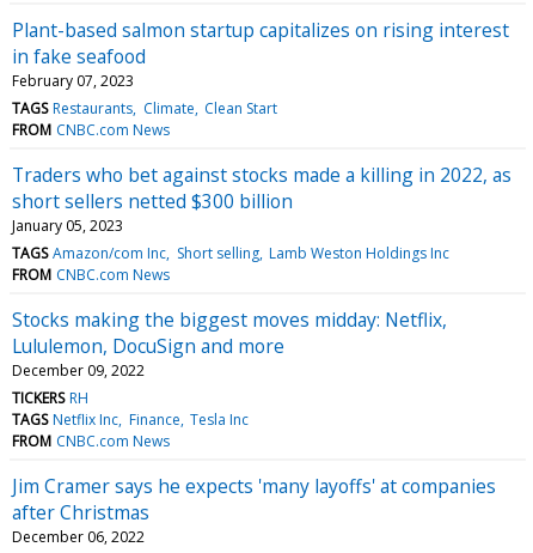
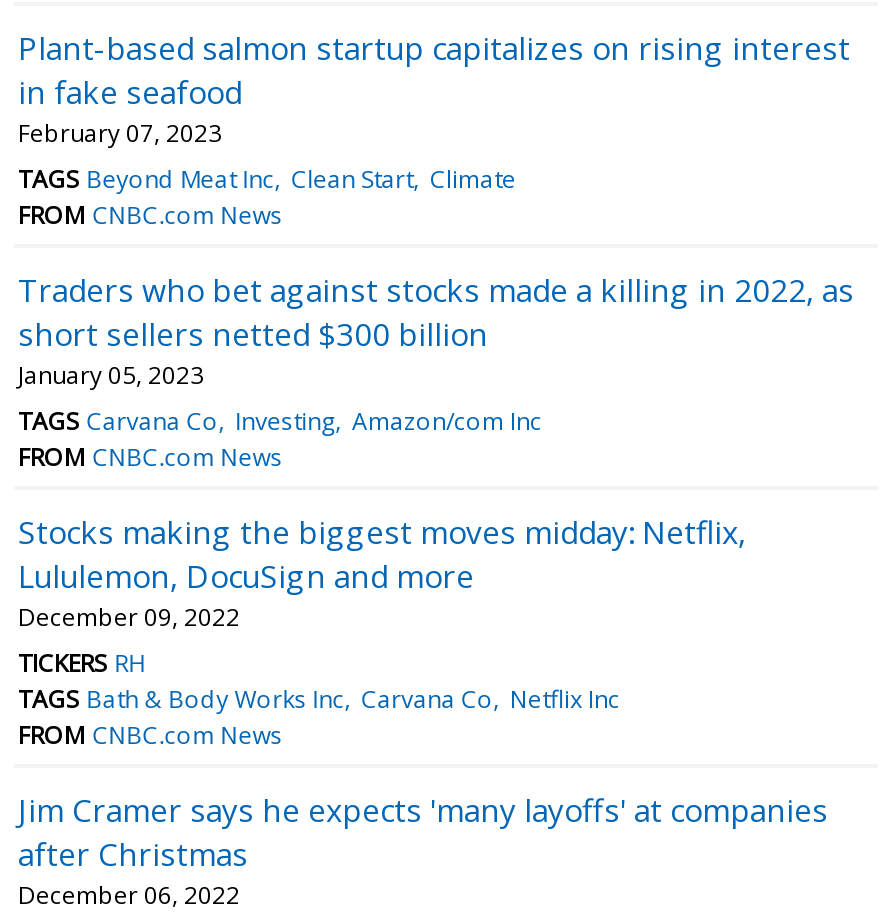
[12,98,277,118] TAGS Restaurants Climate Clean Start -> [18,162,516,196] TAGS Beyond Meat Inc Clean Start Climate
[12,243,449,263] TAGS Amazon/com Inc Short selling Lamb Weston Holdings Inc -> [18,404,542,438] TAGS Carvana Co Investing Amazon/com Inc
[12,409,248,430] TAGS Netflix Inc Finance Tesla Inc -> [18,682,620,716] TAGS Bath & Body Works Inc Carvana Co Netflix Inc

